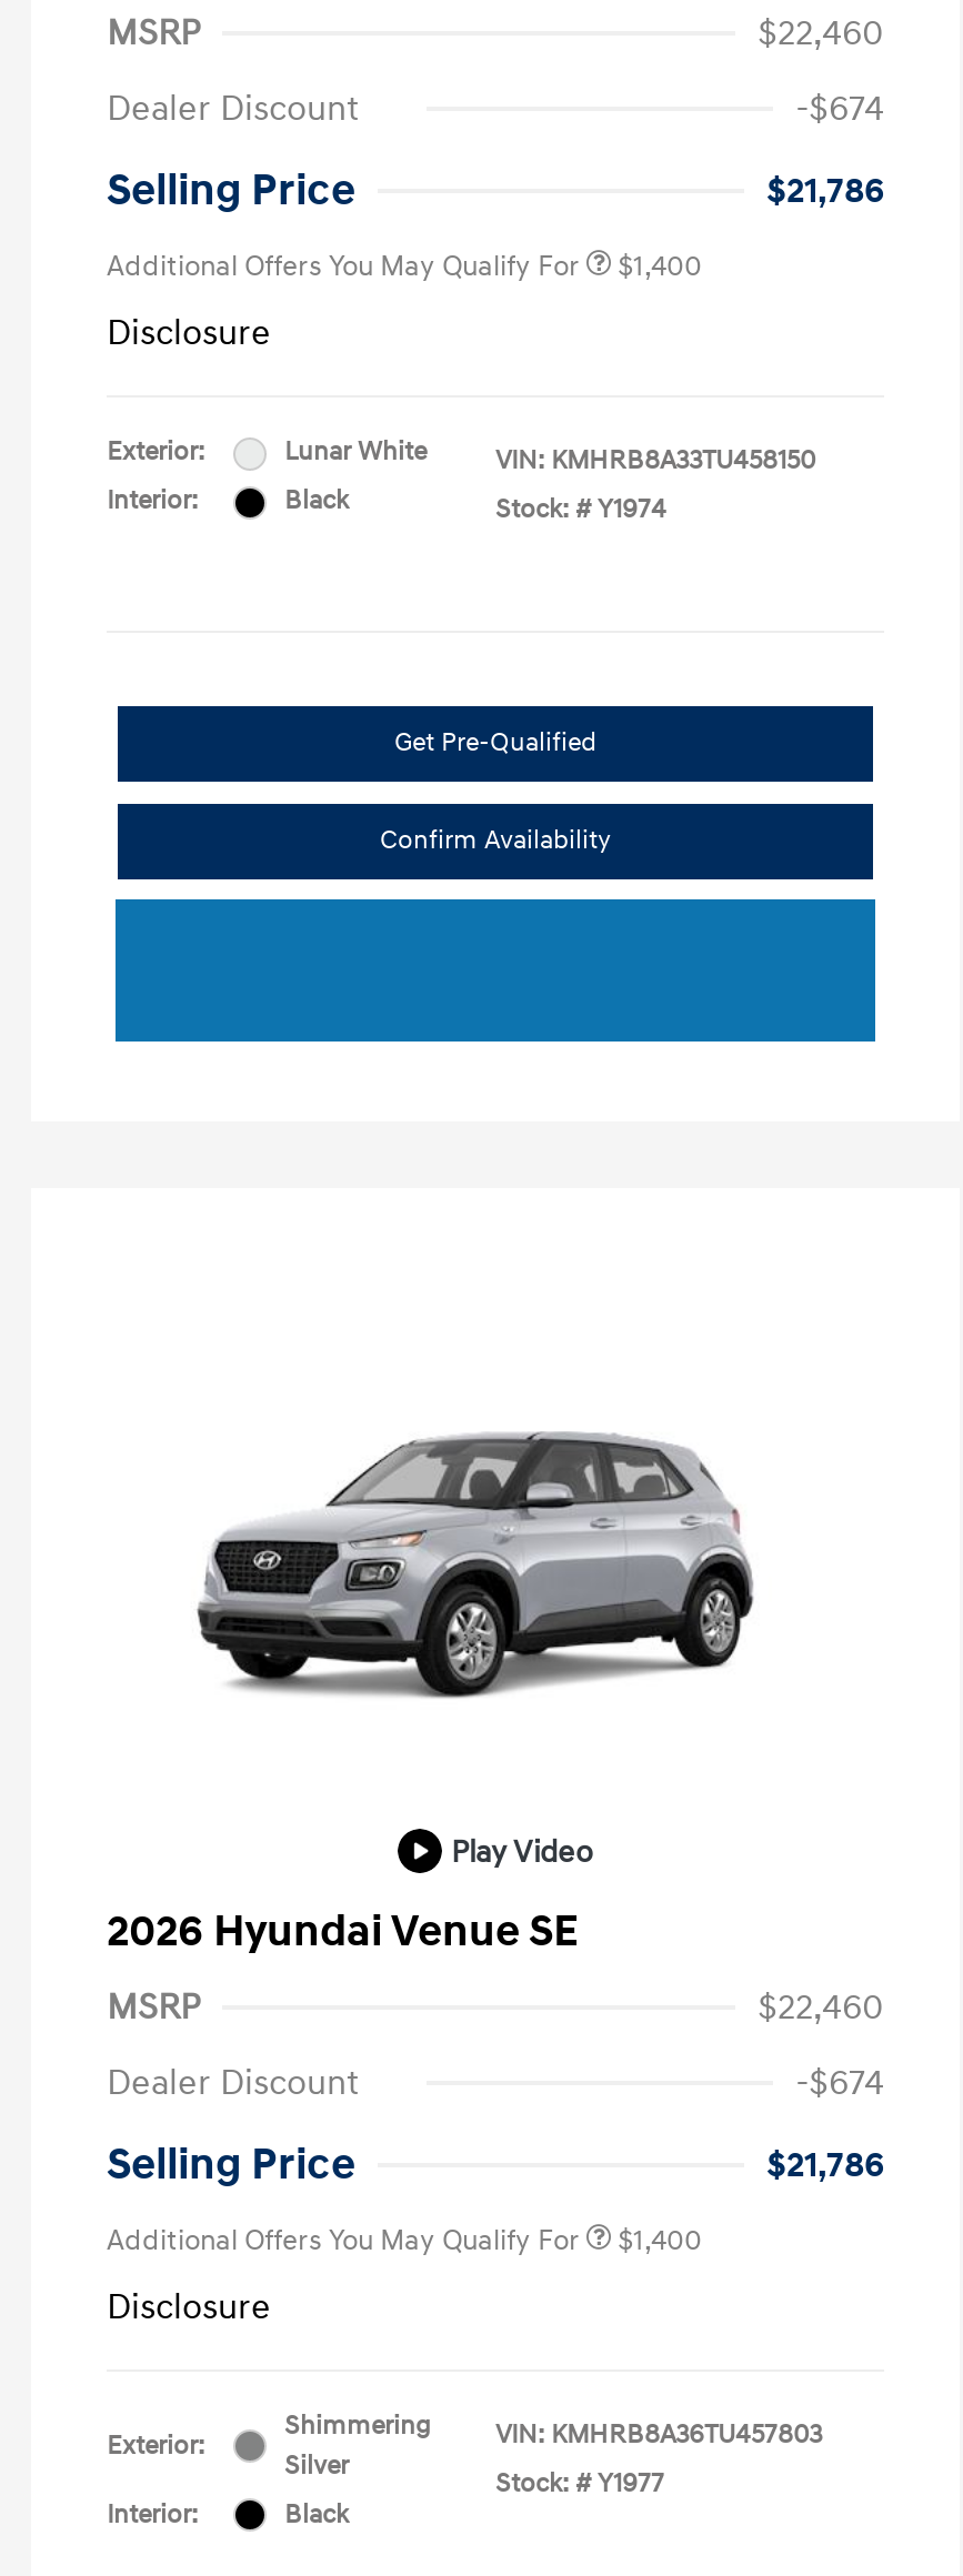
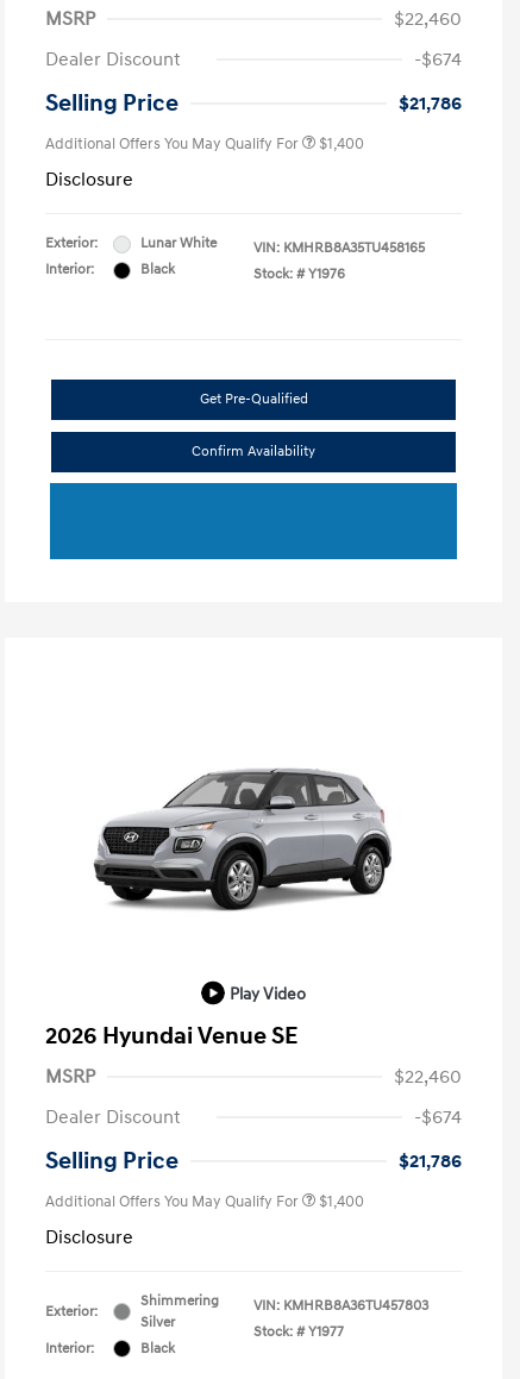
[495,445,815,478] VIN: KMHRB8A33TU458150 -> [253,240,425,257] VIN: KMHRB8A35TU458165
[495,494,666,527] Stock: # Y1974 -> [253,266,345,284] Stock: # Y1976

